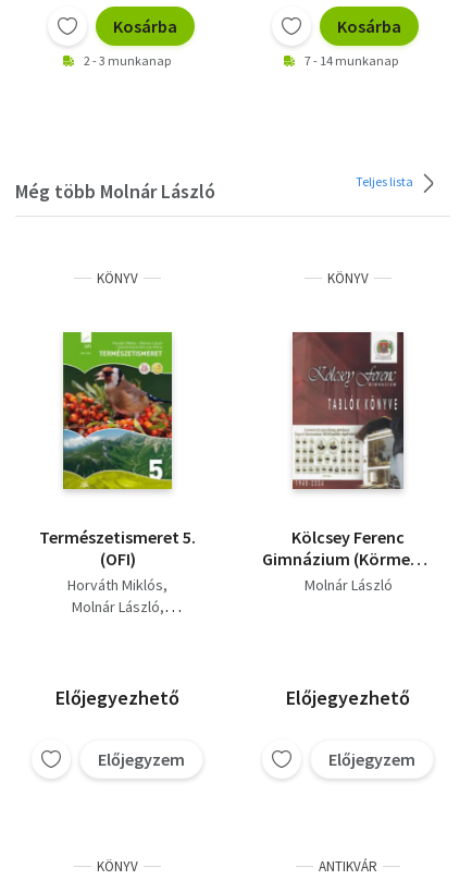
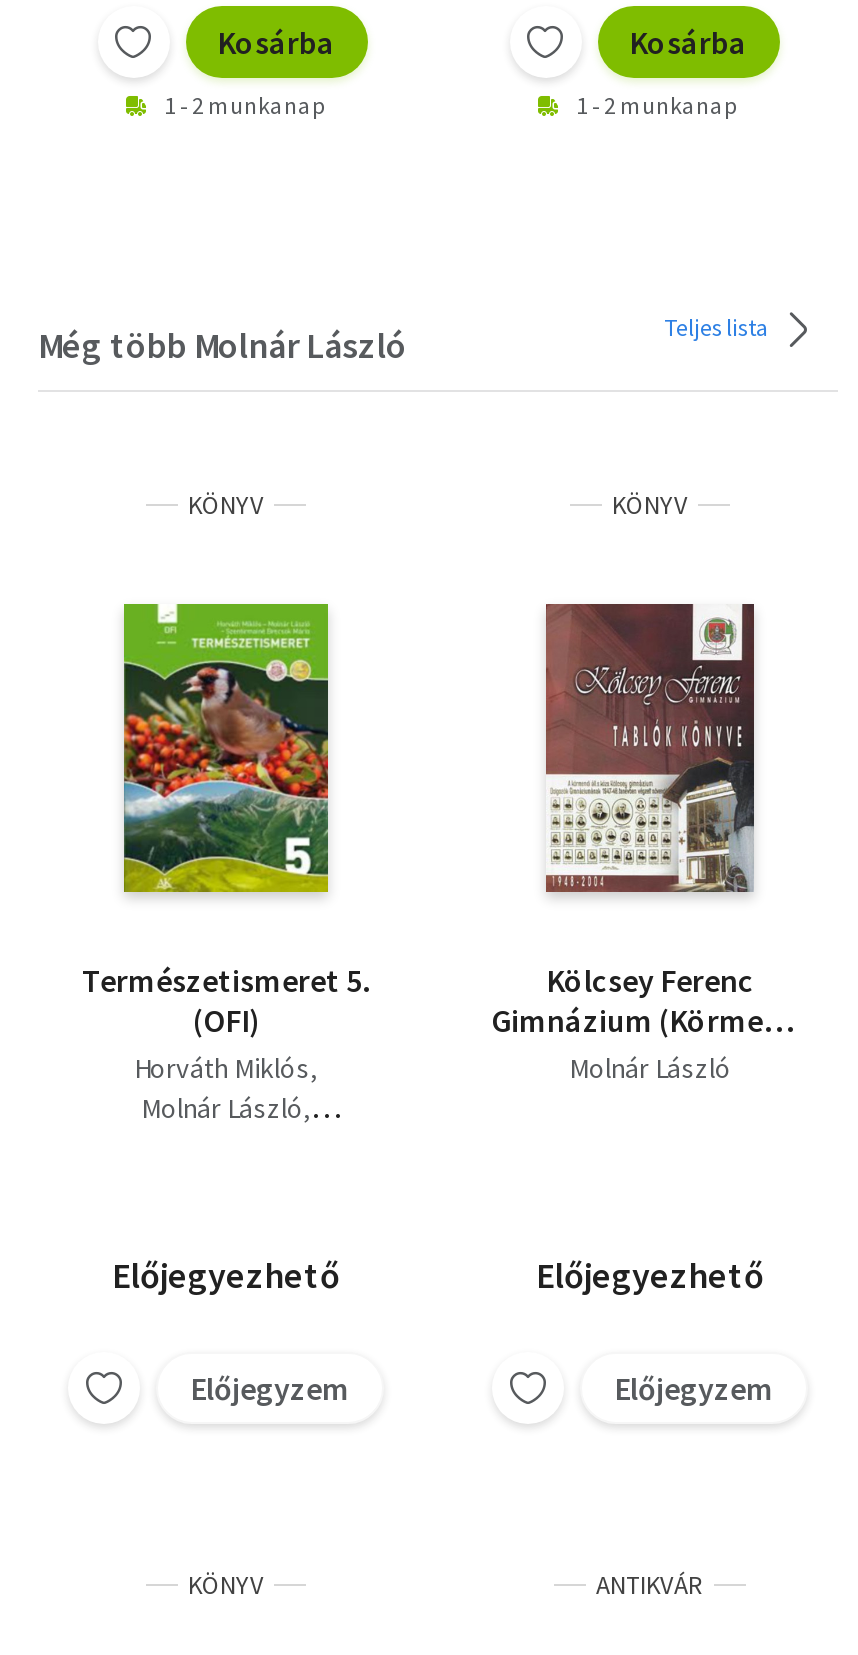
[84,52,171,69] 2 - 3 munkanap -> [164,90,324,120] 1 - 2 munkanap
[305,52,398,69] 7 - 14 munkanap -> [576,90,736,120] 1 - 2 munkanap

